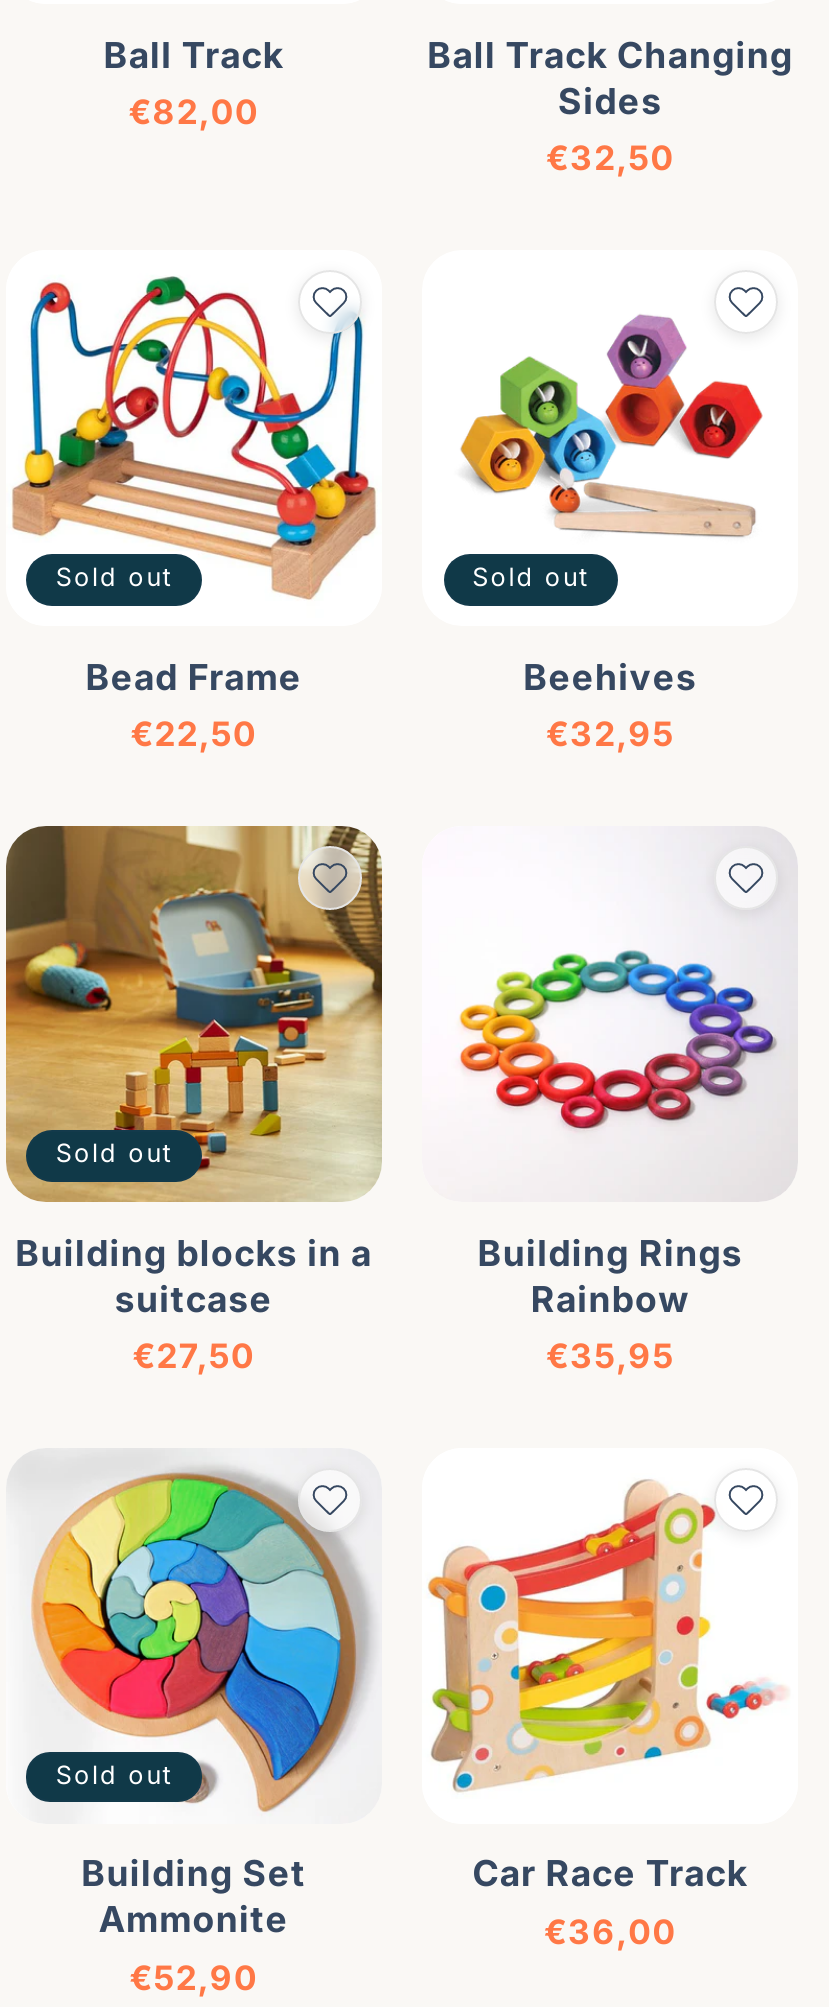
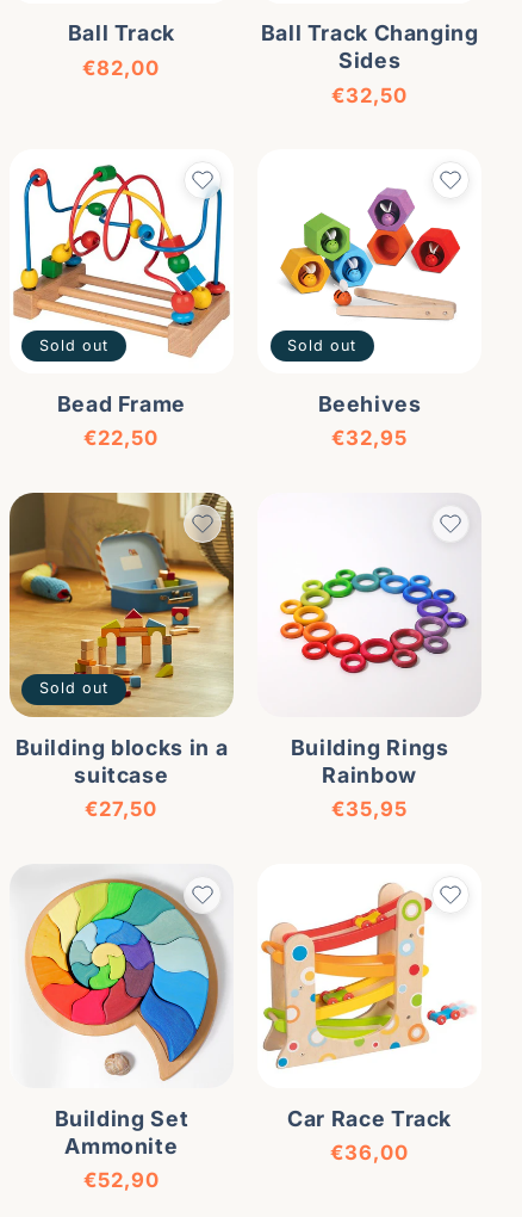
[56,1760,173,1790] Sold out -> none

